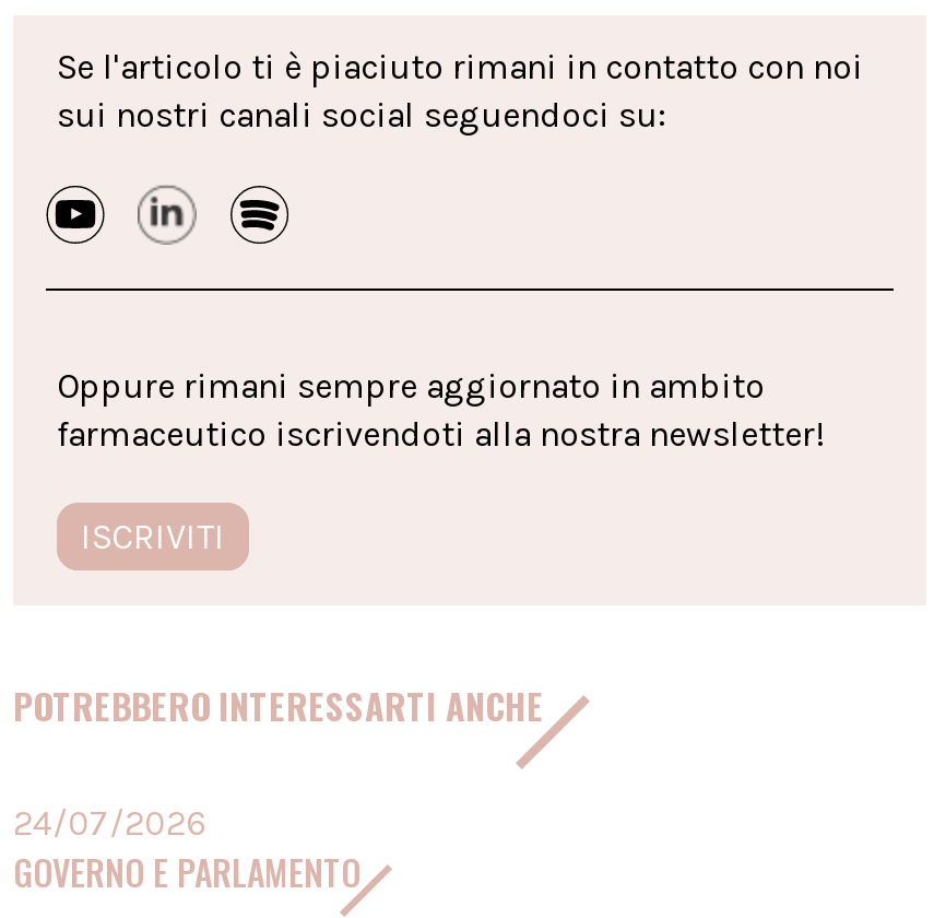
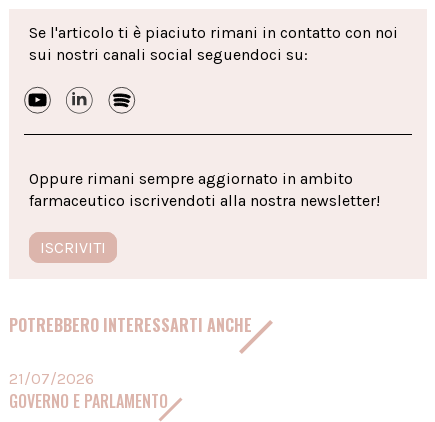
[13,803,205,845] 24/07/2026 -> [9,369,94,388] 21/07/2026

